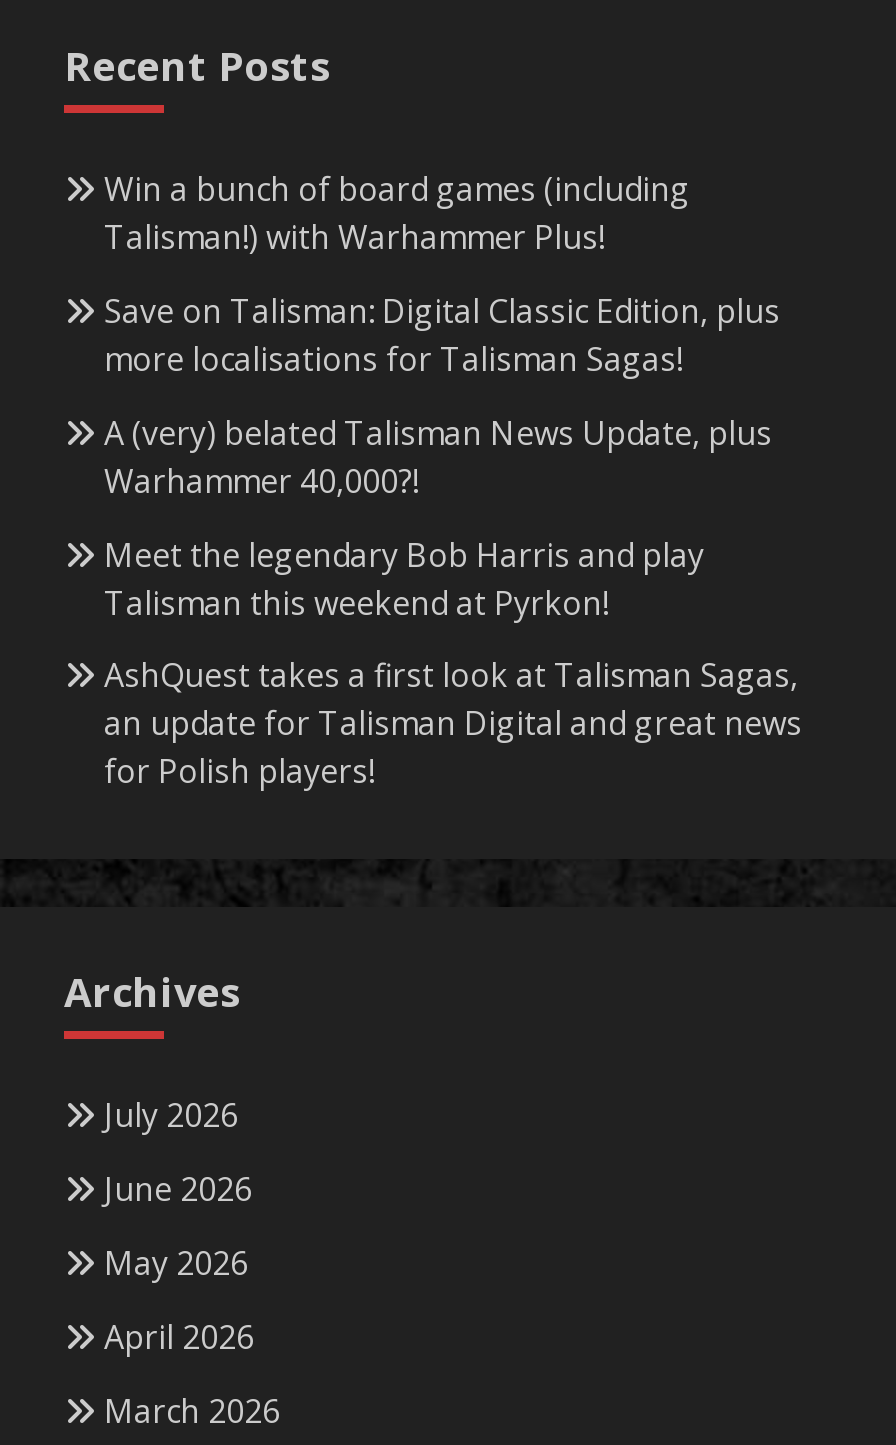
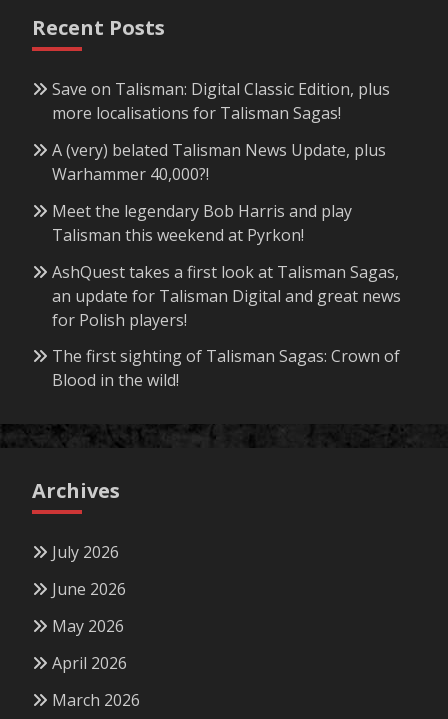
[104,167,690,259] Win a bunch of board games (including | Talisman!) with Warhammer Plus! -> none
moved [104,289,802,794] -> [52,78,401,331]: Save on Talisman: Digital Classic Edition, plus | more localisations for Talisman Sagas! | A (very) belated Talisman News Update, plus | ... | an update for Talisman Digital and great news | for Polish players!
none -> [52,345,400,391] The first sighting of Talisman Sagas: Crown of | Blood in the wild!

